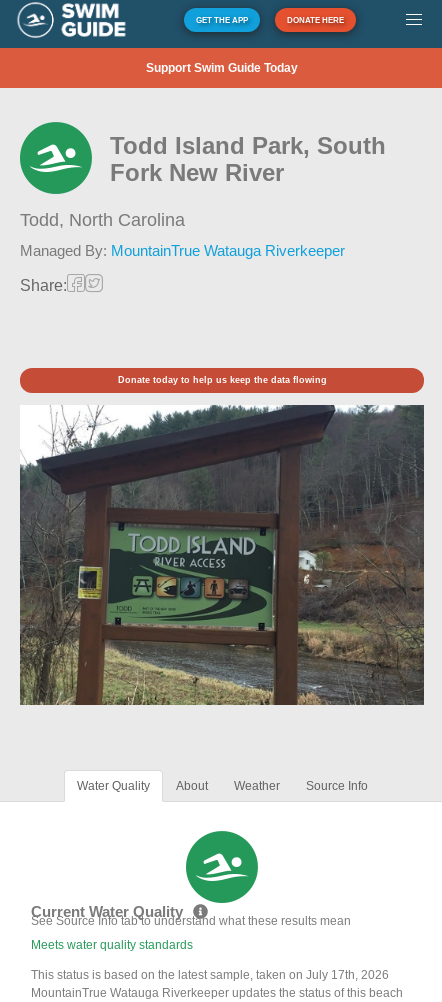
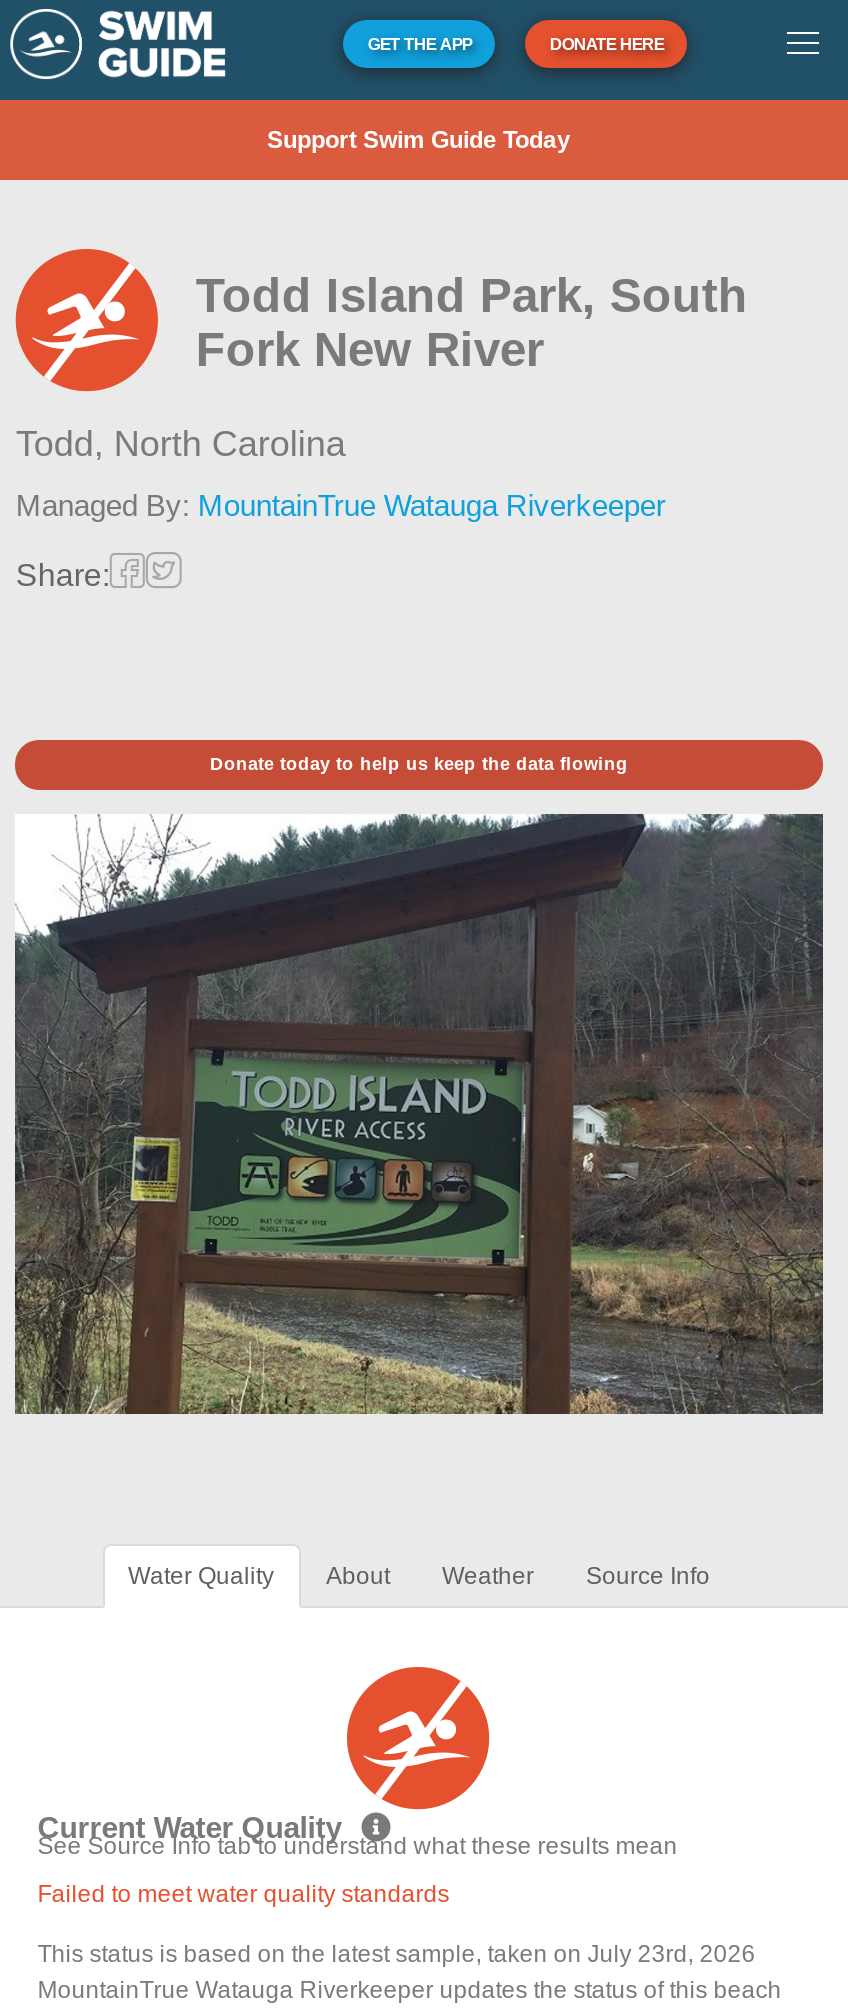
[19,121,93,195] [image] -> [13,248,159,394] [image]
[31,830,259,952] [image] | Meets water quality standards -> [37,1664,491,1907] [image] | Failed to meet water quality standards
[31,968,389,982] This status is based on the latest sample, taken on July 17th, 2026 -> [37,1939,755,1967] This status is based on the latest sample, taken on July 23rd, 2026

